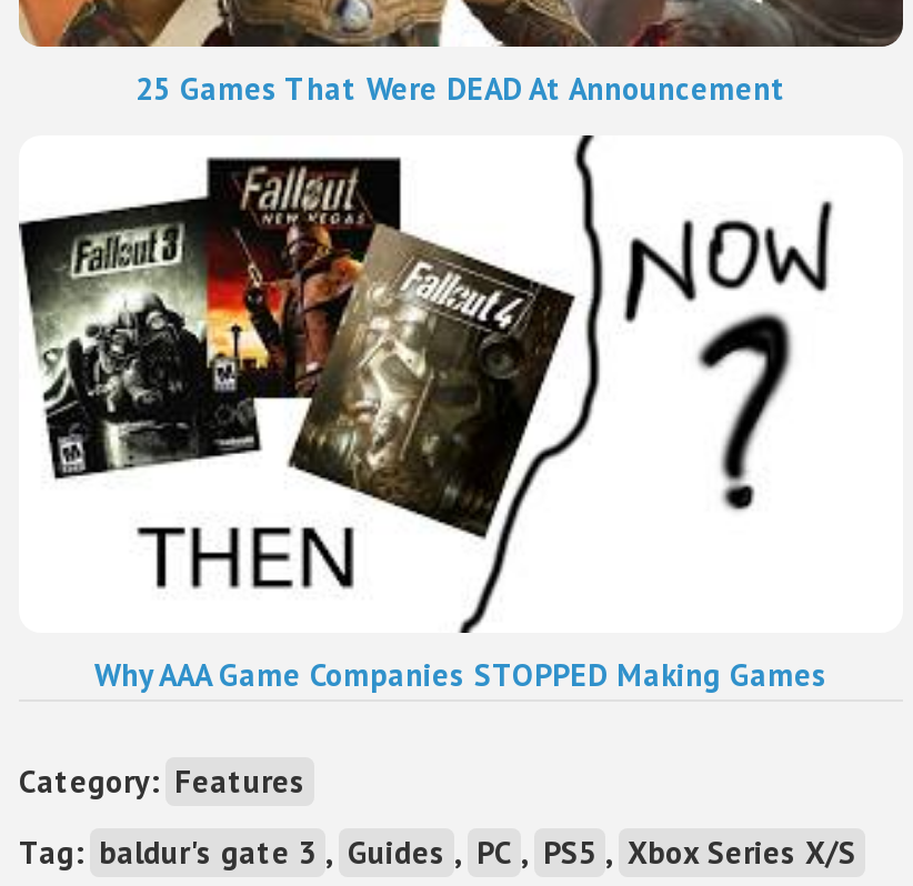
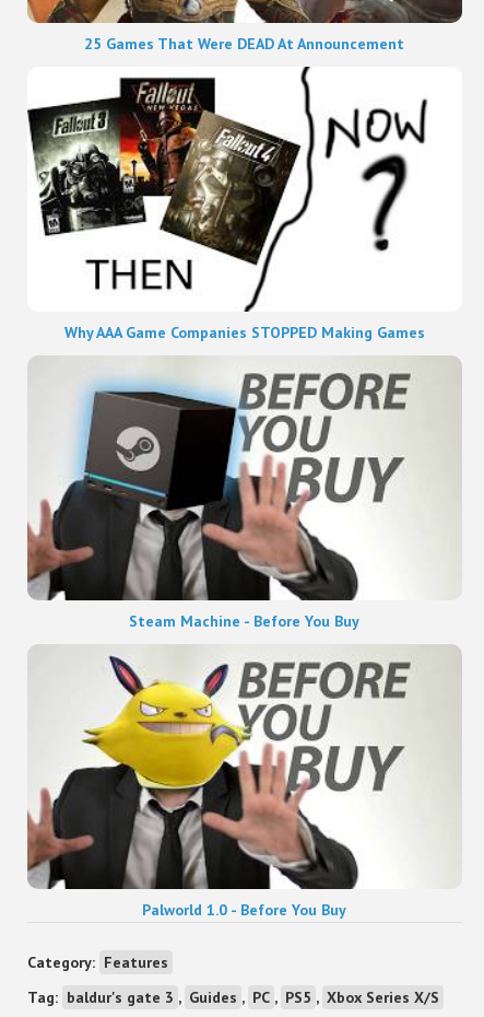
none -> [26,645,462,919] [image] | Palworld 1.0 - Before You Buy
none -> [27,356,462,631] [image] | Steam Machine - Before You Buy

